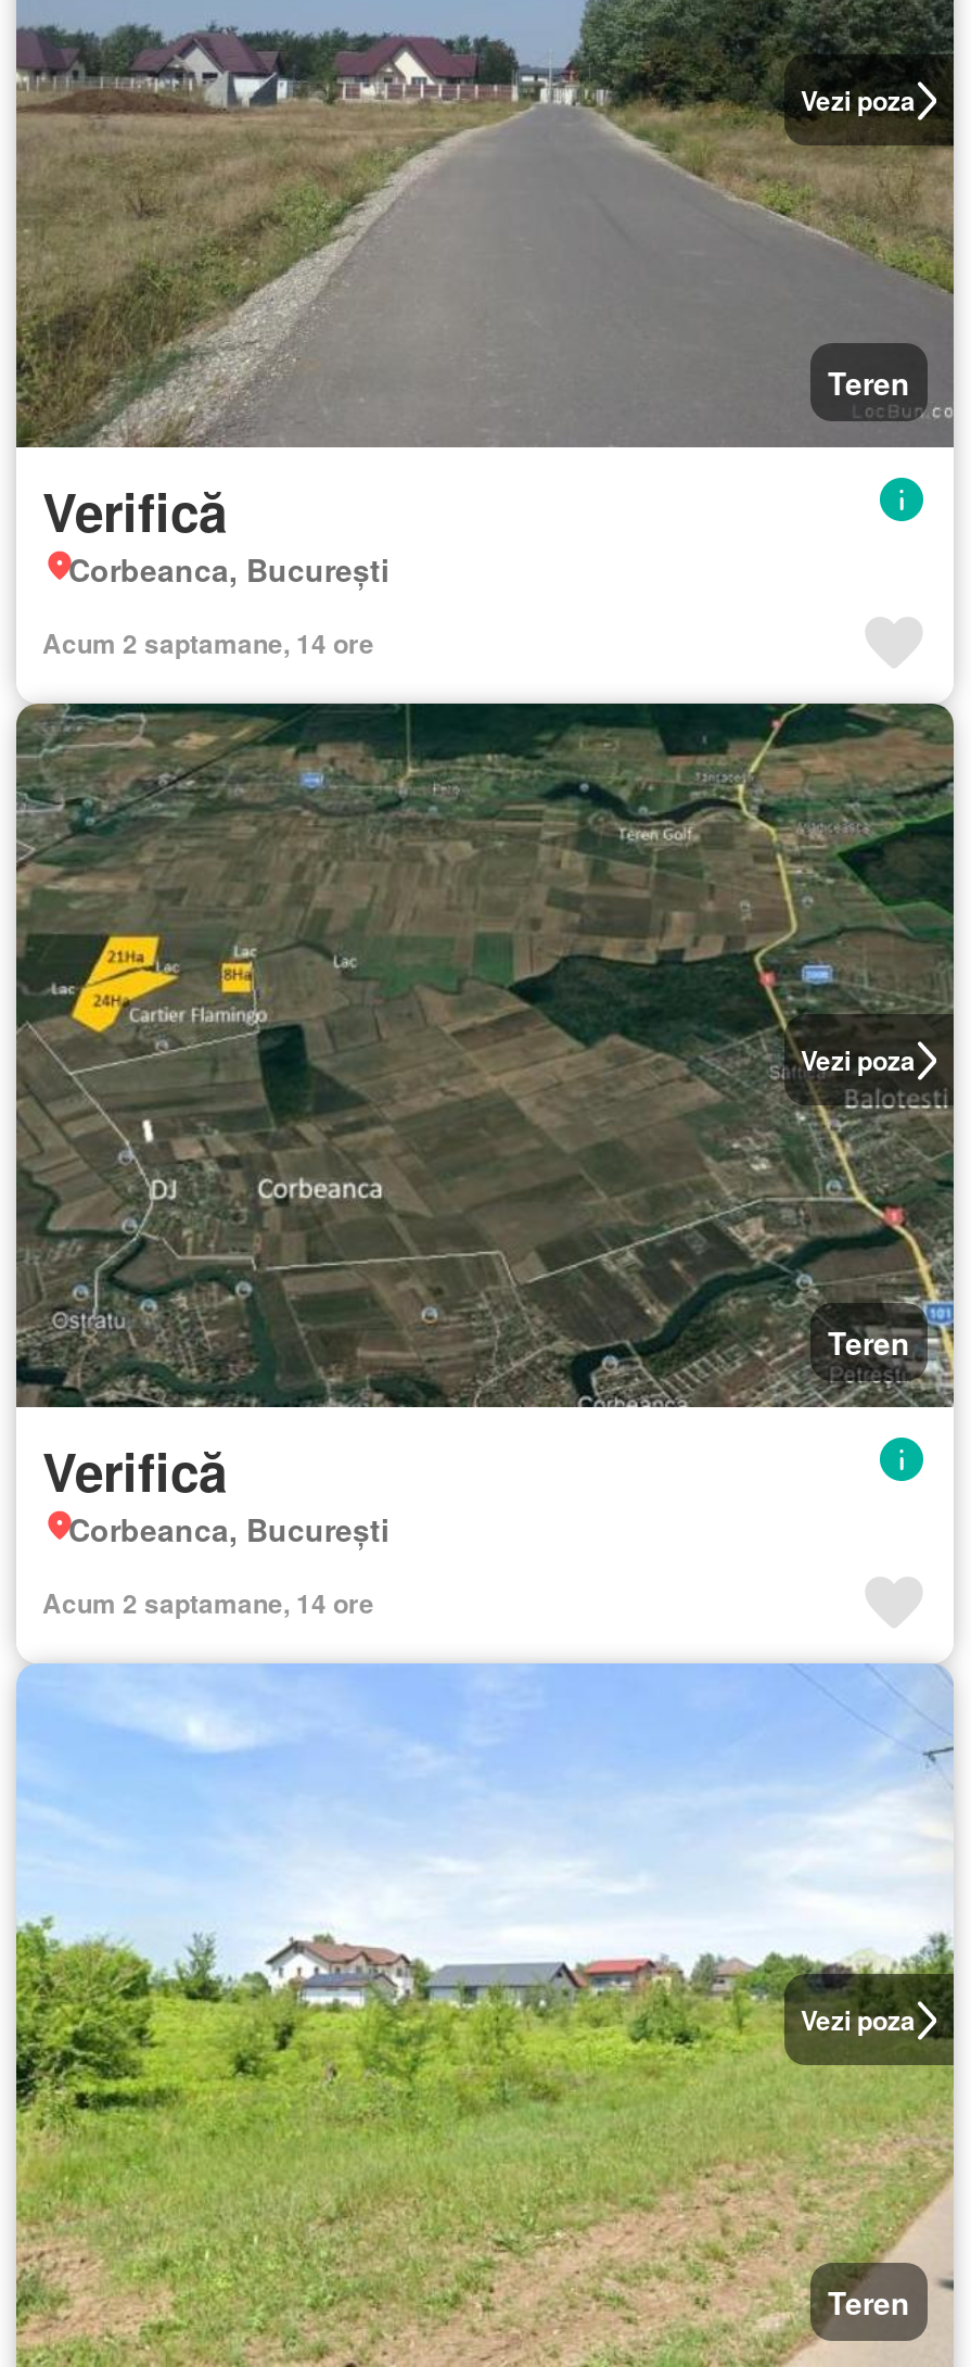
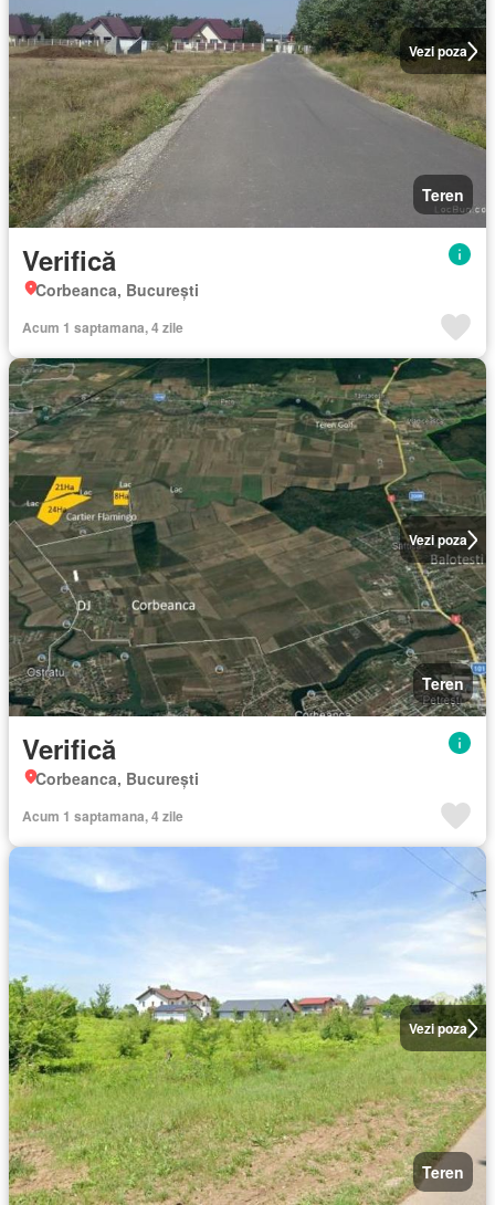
[42,624,374,663] Acum 2 saptamane, 14 ore -> [22,318,183,338] Acum 1 saptamana, 4 zile
[42,1584,374,1623] Acum 2 saptamane, 14 ore -> [22,806,183,826] Acum 1 saptamana, 4 zile

